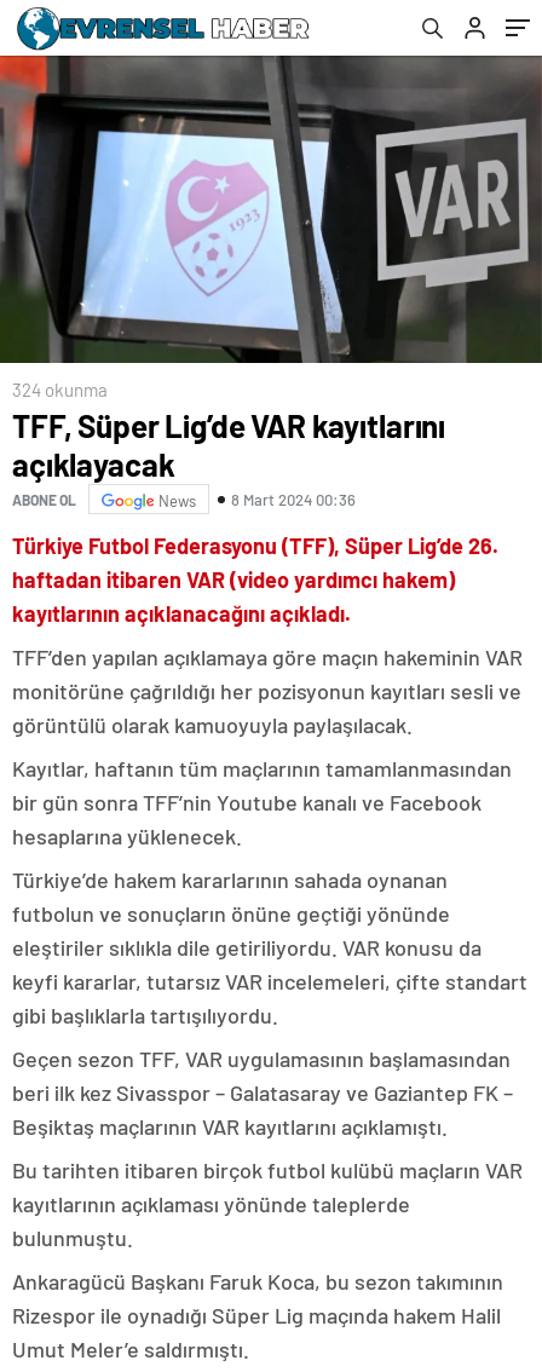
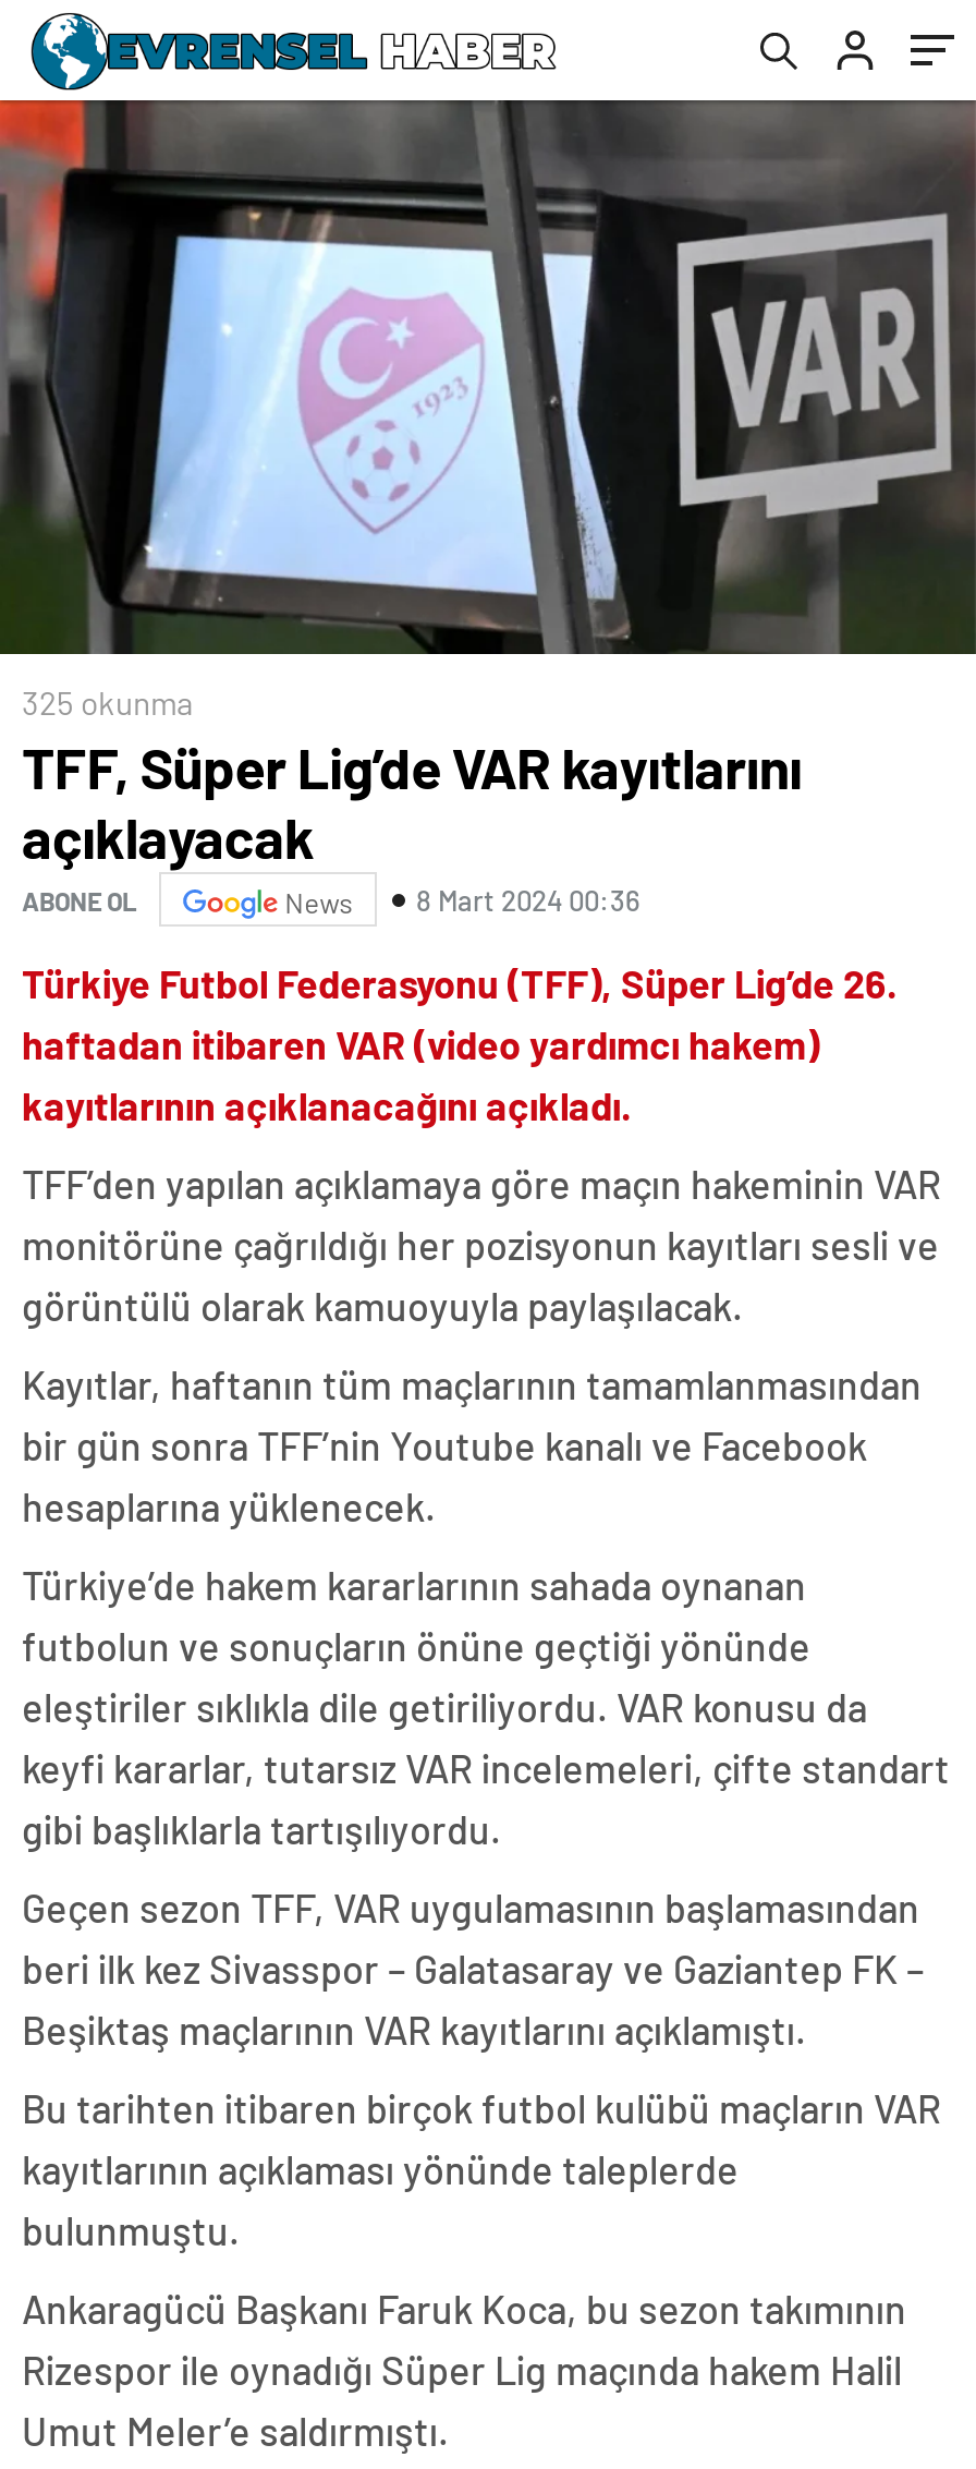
[12,379,108,401] 324 okunma -> [22,683,194,722] 325 okunma

